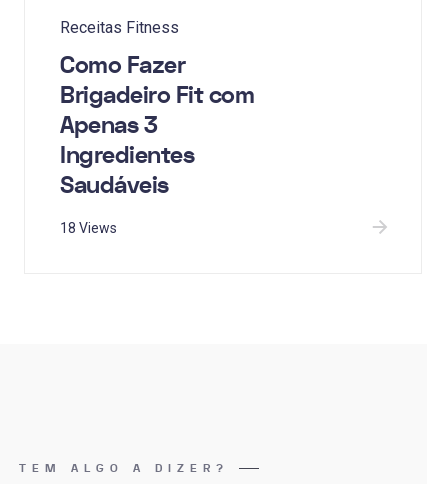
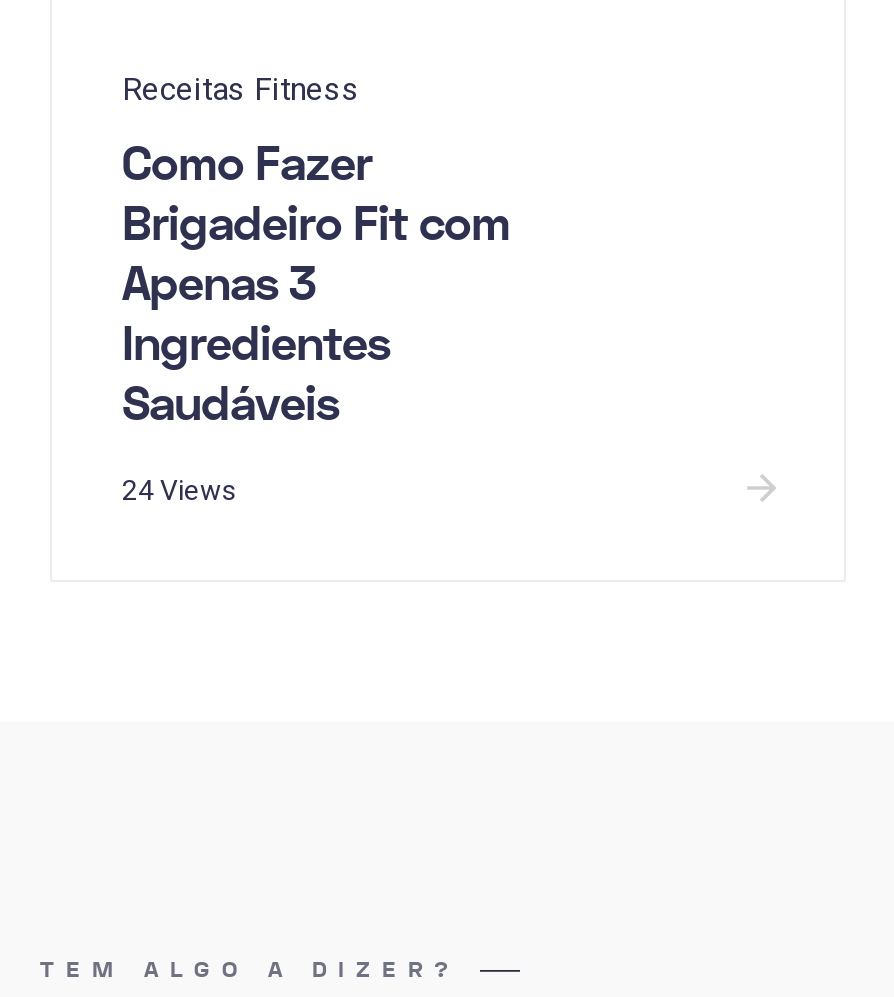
[60,220,117,236] 18 Views -> [122,473,236,505] 24 Views

